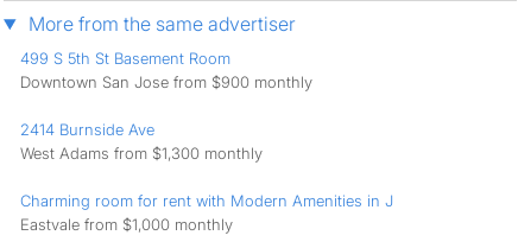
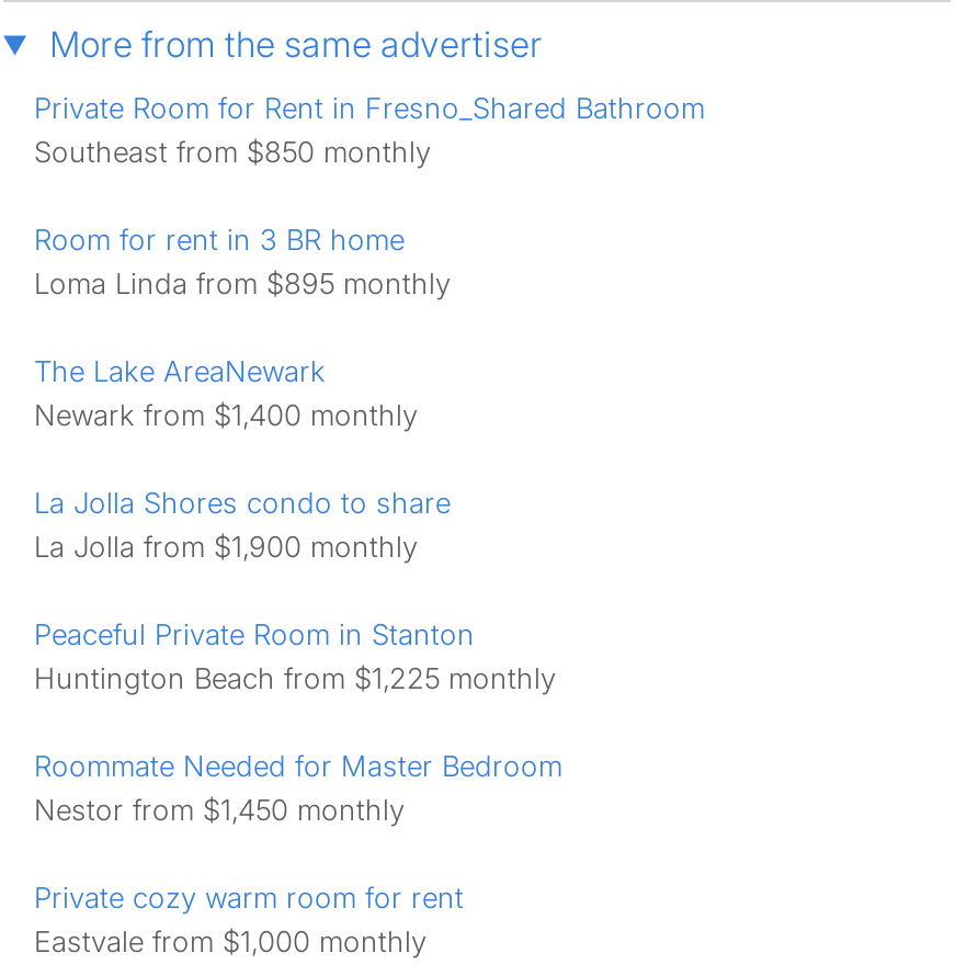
[20,49,393,210] 499 S 5th St Basement Room | Downtown San Jose from $900 monthly | 2414 Burnside Ave | West Adams from $1,300 monthly | Charming room for rent with Modern Amenities in J -> [34,90,705,915] Private Room for Rent in Fresno_Shared Bathroom | Southeast from $850 monthly | Room for rent in 3 BR home | Loma Linda from $895 monthly | The Lake AreaNewark | Newark from $1,400 monthly | La Jolla Shores condo to share | La Jolla from $1,900 monthly | Peaceful Private Room in Stanton | Huntington Beach from $1,225 monthly | Roommate Needed for Master Bedroom | Nestor from $1,450 monthly | Private cozy warm room for rent

